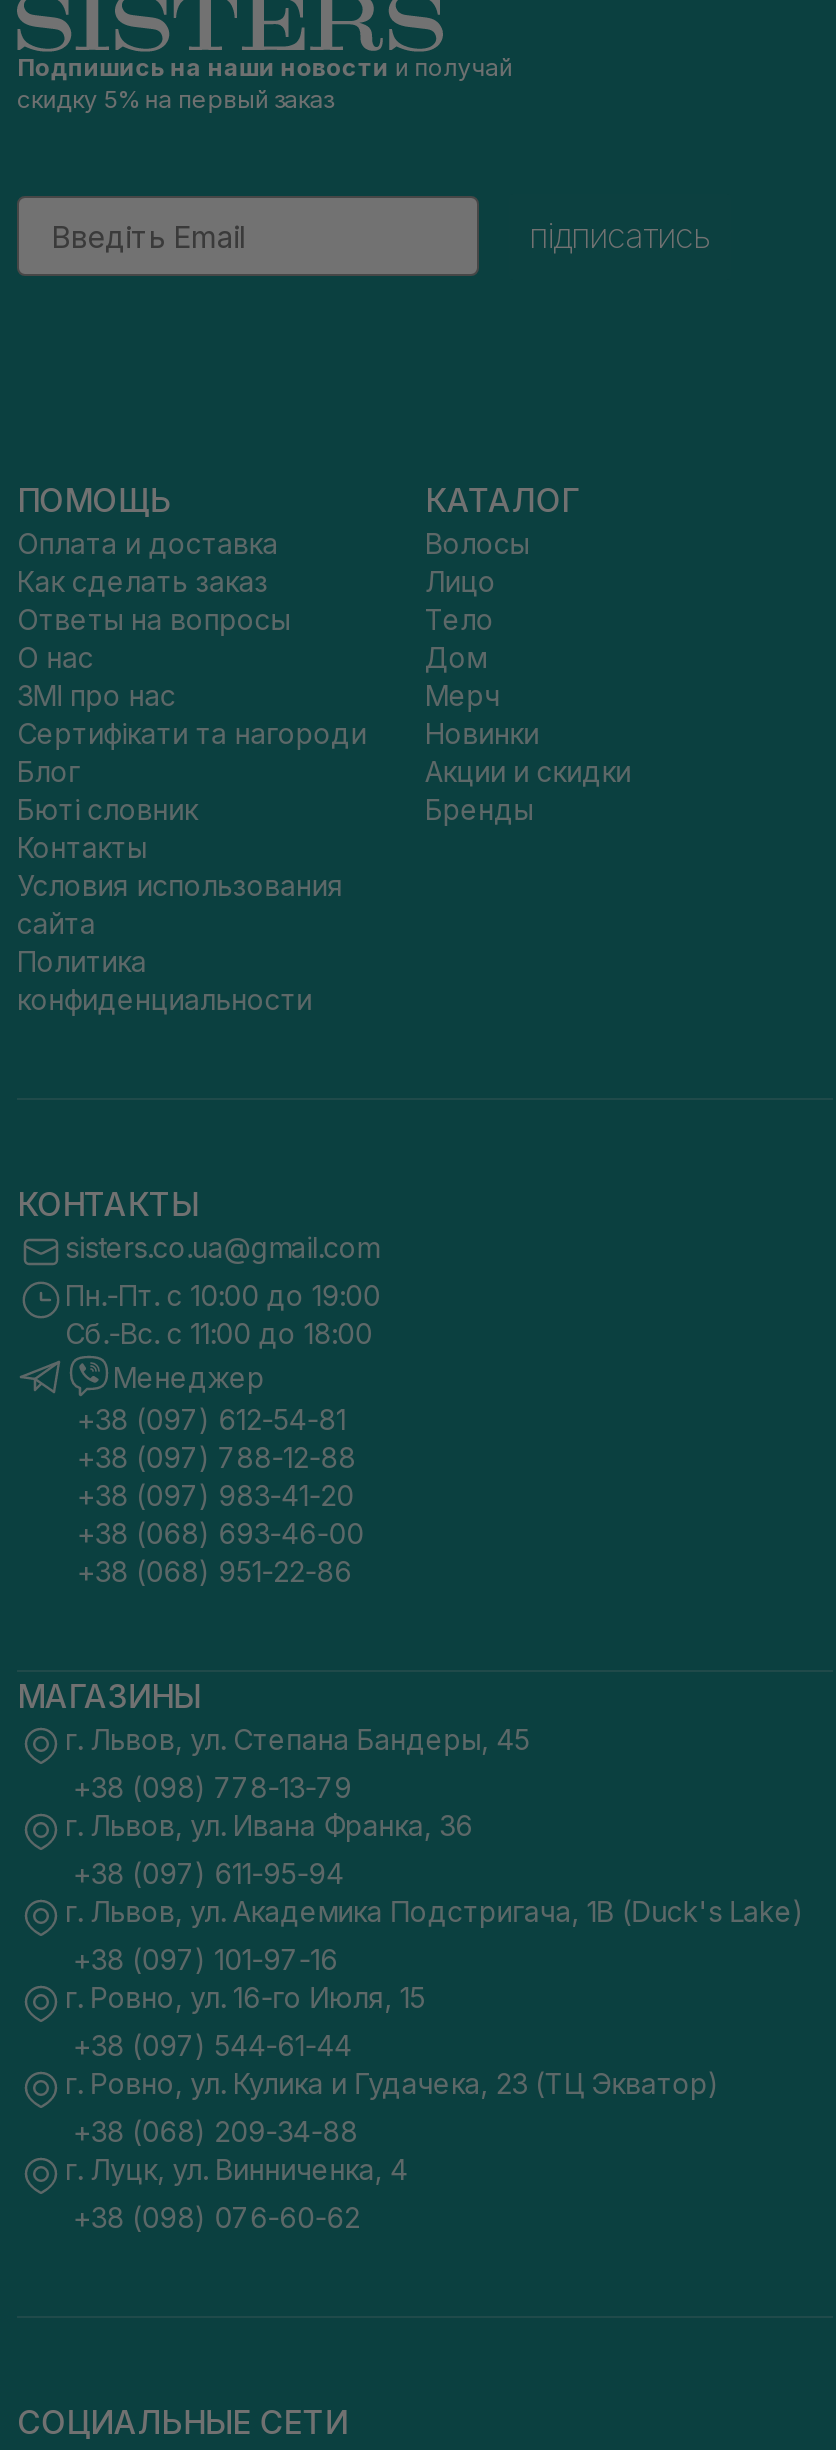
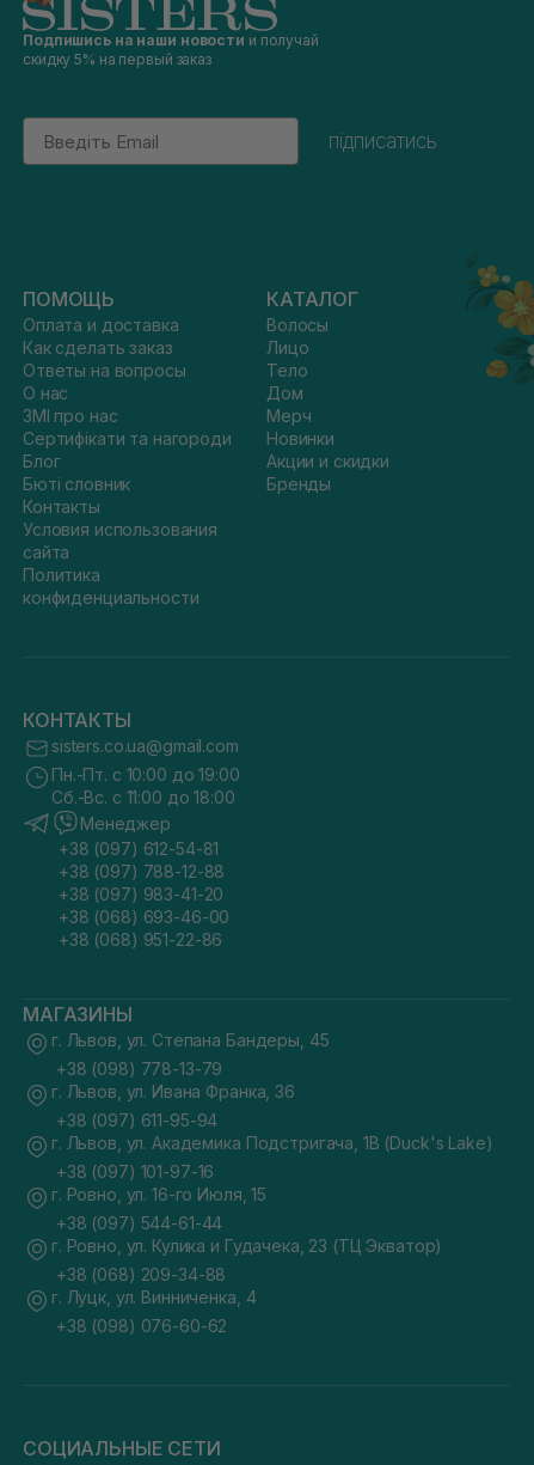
none -> [468,261,530,383] [image]

